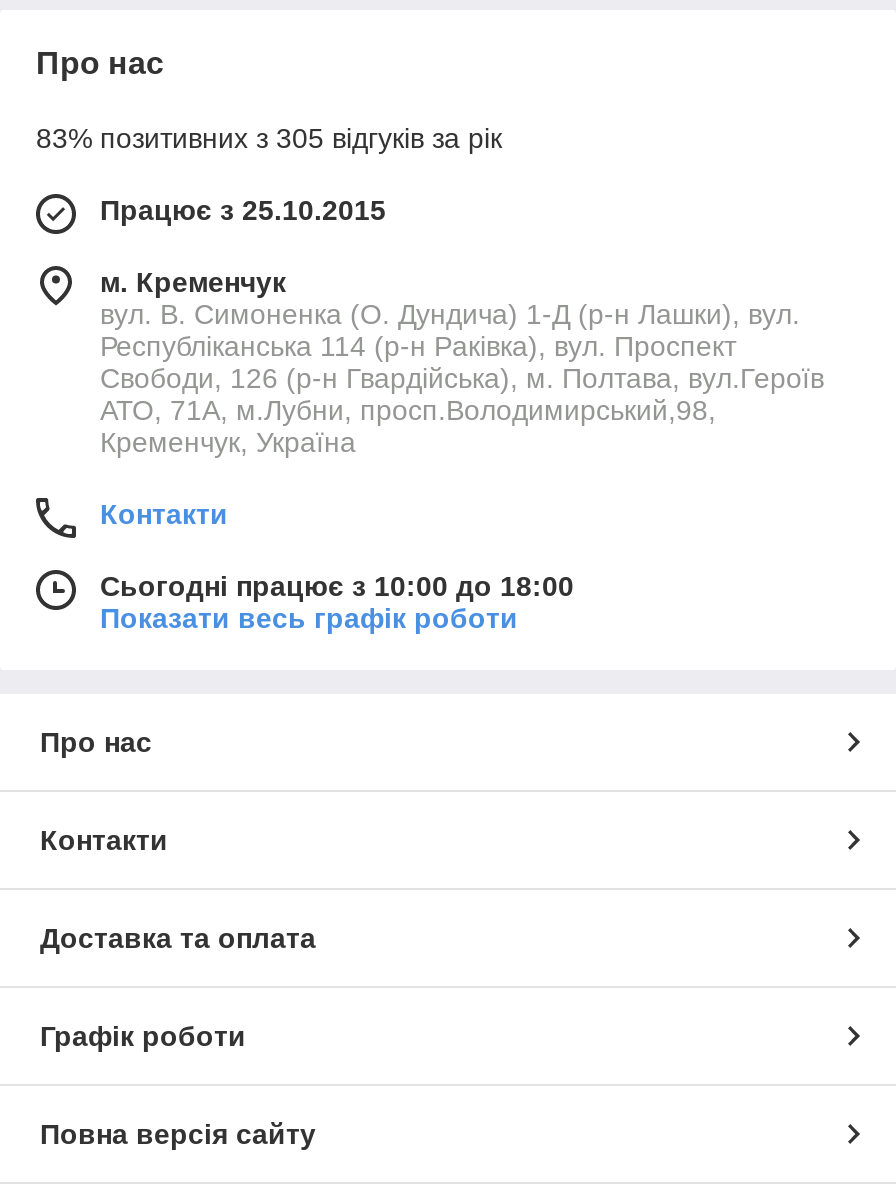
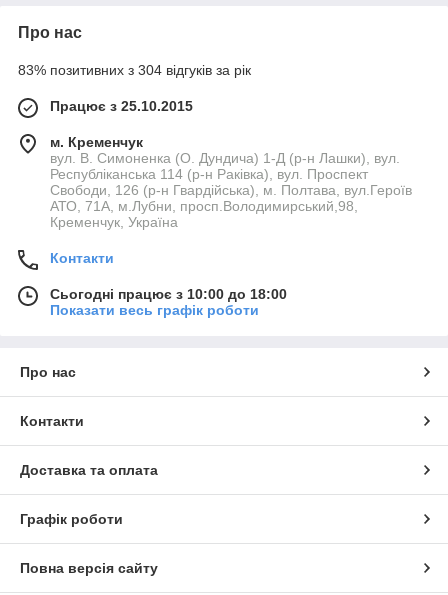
[36,121,502,153] 83% позитивних з 305 відгуків за рік -> [18,62,251,78] 83% позитивних з 304 відгуків за рік

